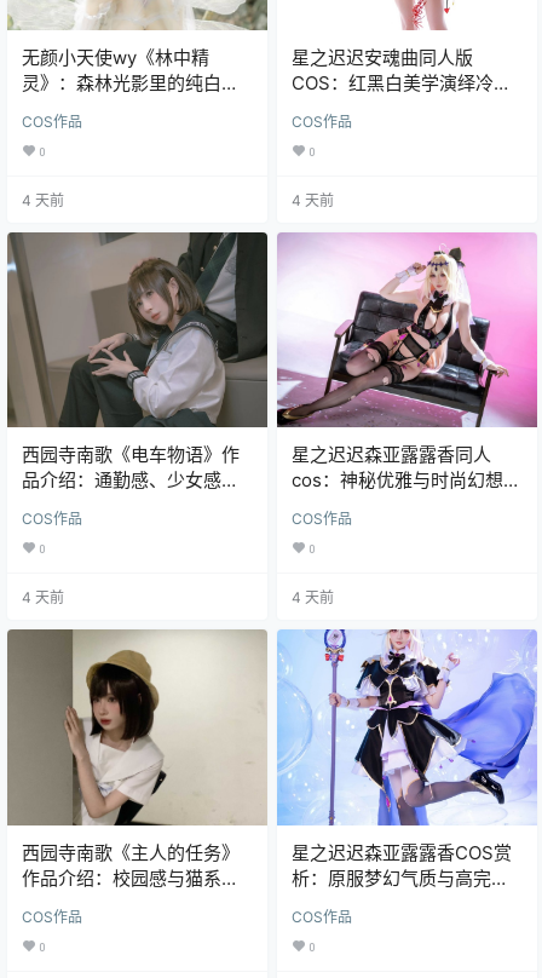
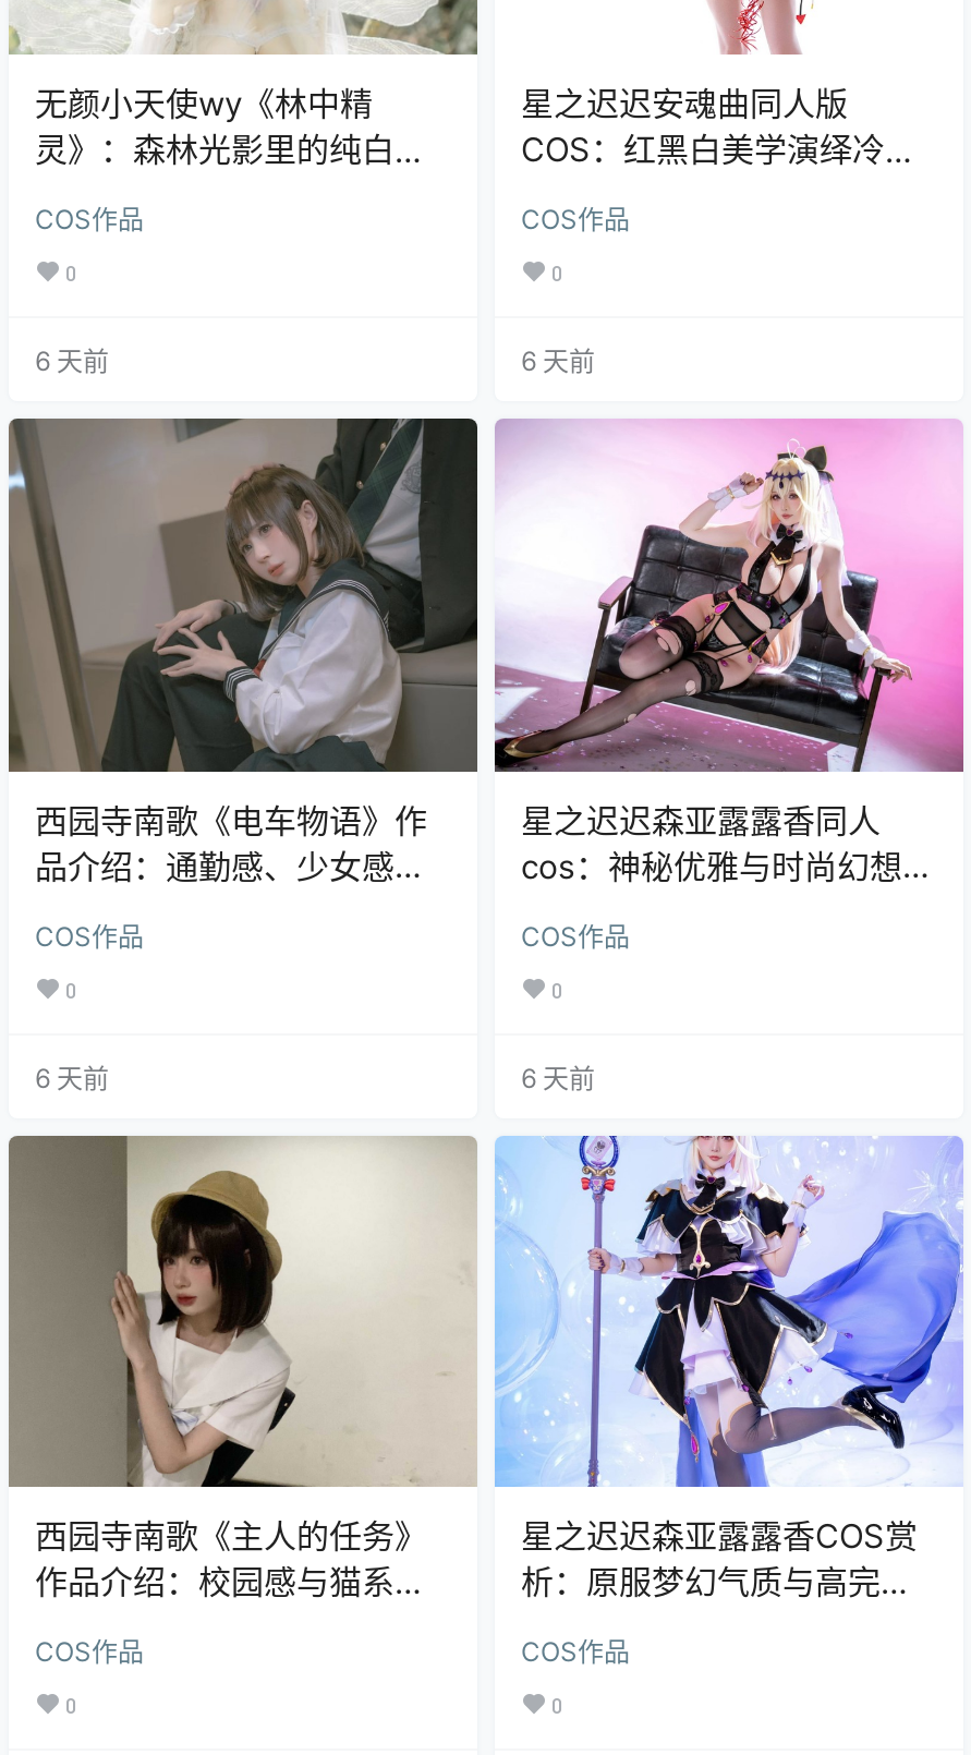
[22,191,64,209] 4 天前 -> [35,344,109,377] 6 天前
[292,191,334,209] 4 天前 -> [521,344,595,377] 6 天前
[22,588,64,607] 4 天前 -> [35,1060,109,1093] 6 天前
[292,588,334,607] 4 天前 -> [521,1060,595,1093] 6 天前

